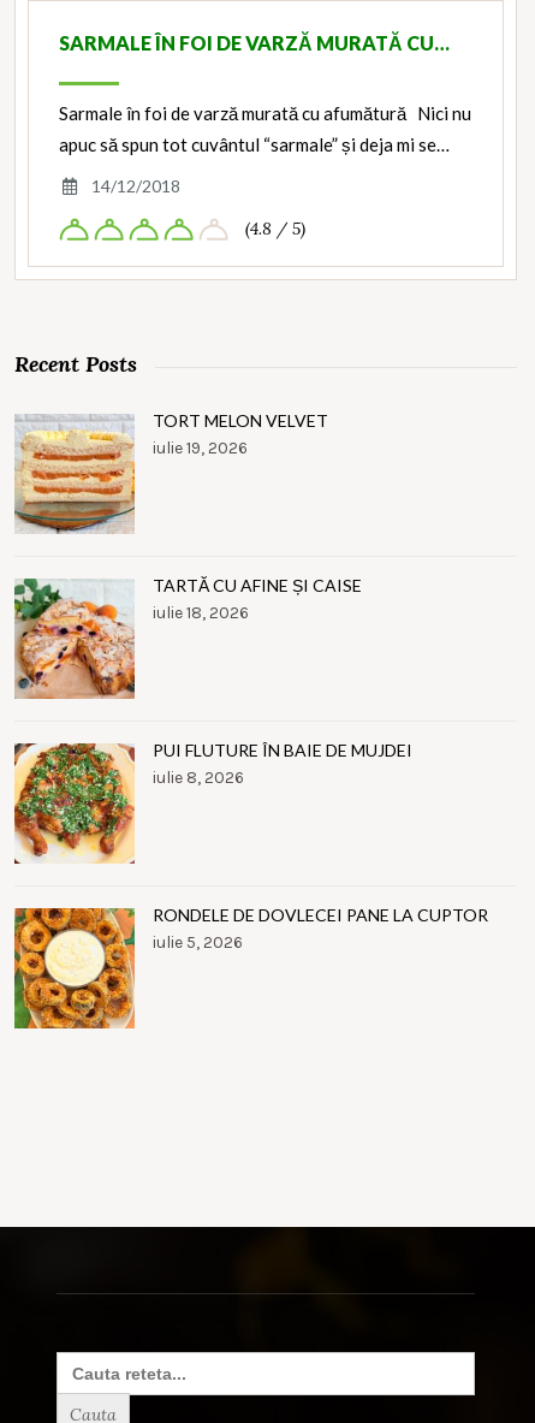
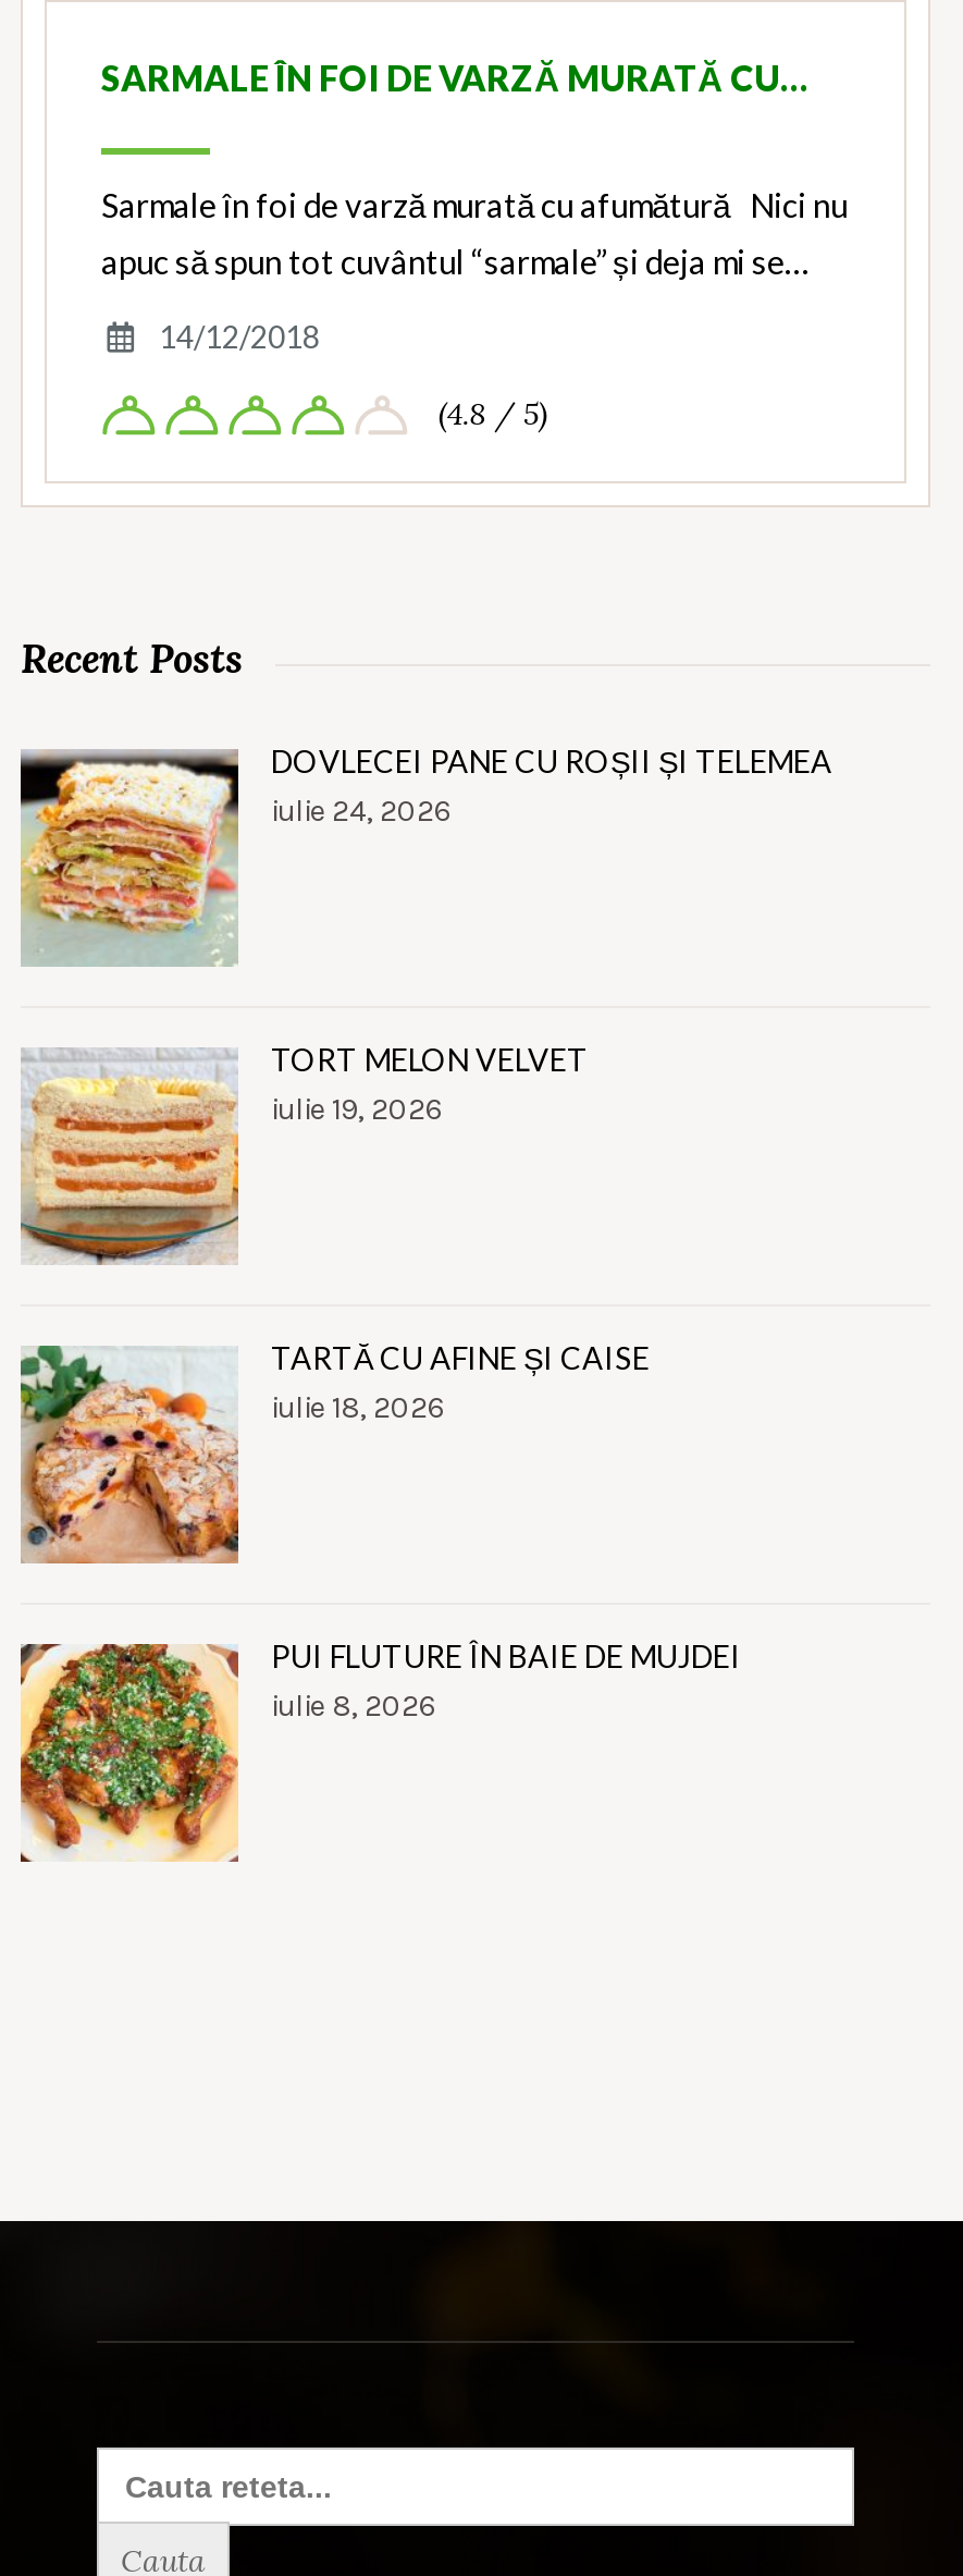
none -> [18,744,832,965] [image] | DOVLECEI PANE CU ROȘII ȘI TELEMEA | iulie 24, 2026
moved [12,411,412,788] -> [16,1042,741,1726]: [image] | TORT MELON VELVET | iulie 19, 2026 | TARTĂ CU AFINE ȘI CAISE | iulie 18, 2026 | PUI FLUTURE ÎN BAIE DE MUJDEI | iulie 8, 2026
moved [12,741,136,865] -> [16,1640,240,1864]: [image]
[13,905,488,1030] [image] | RONDELE DE DOVLECEI PANE LA CUPTOR | iulie 5, 2026 -> none

